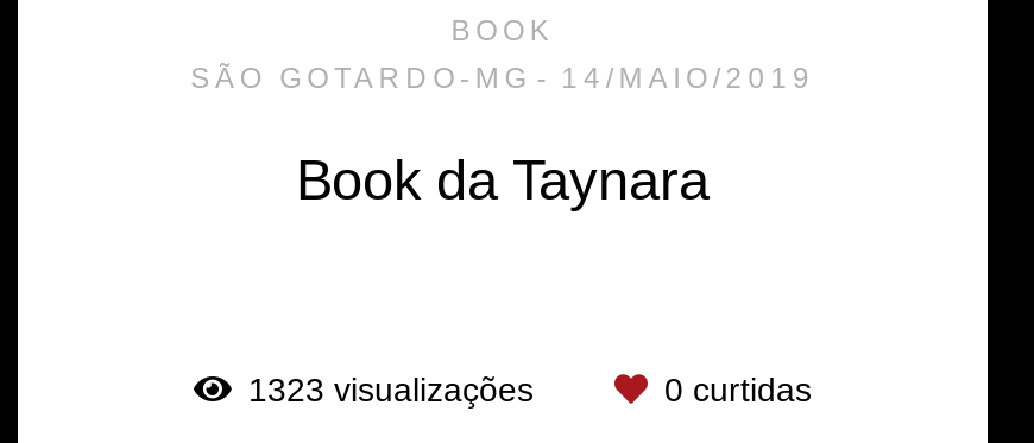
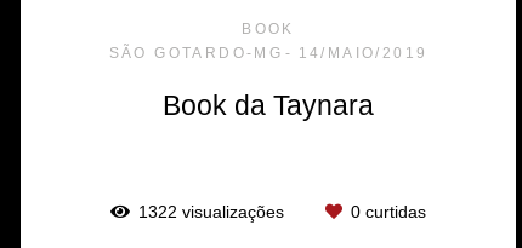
[248,370,543,408] 1323 visualizações -> [138,202,289,221] 1322 visualizações

